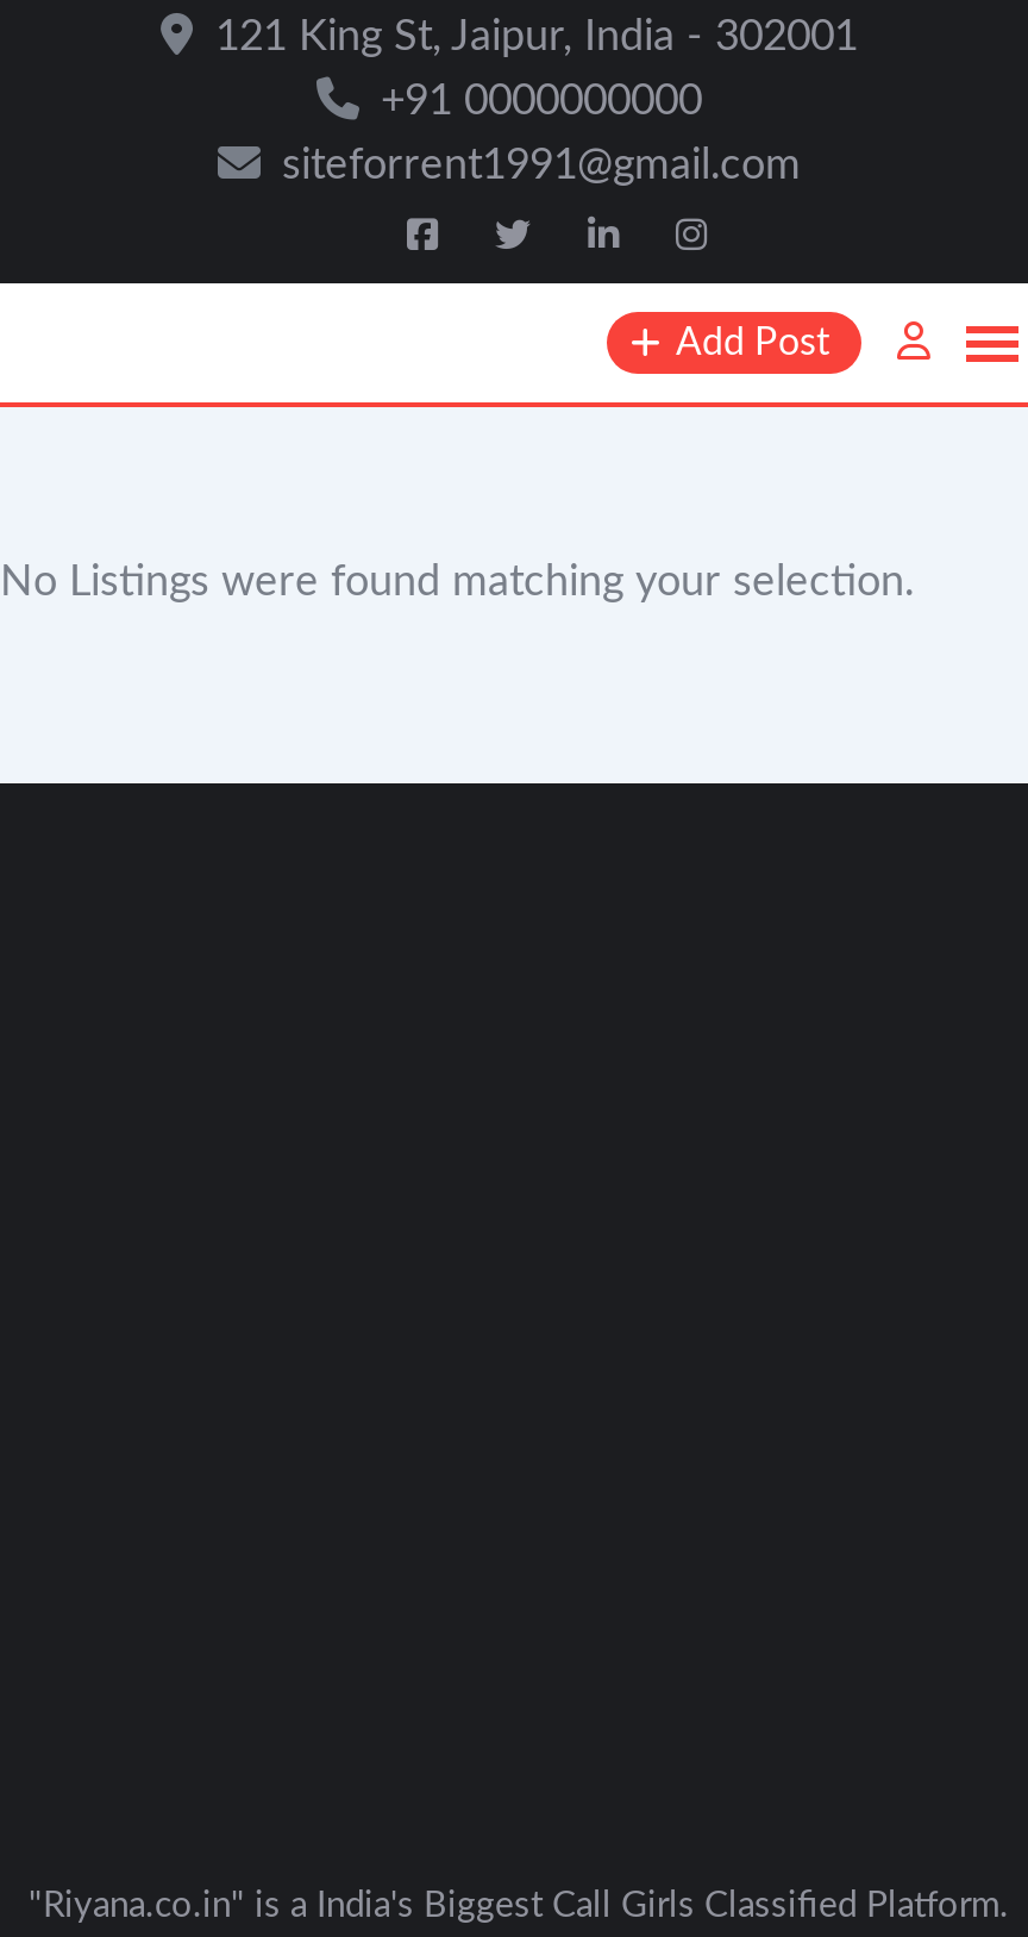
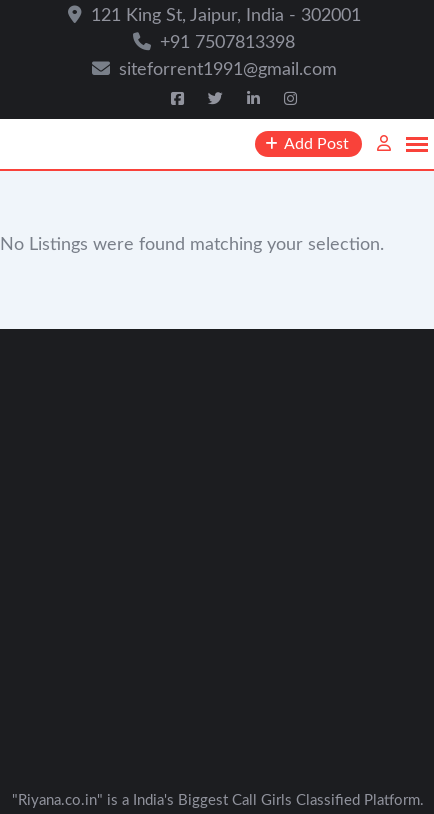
[381,81,702,124] +91 0000000000 -> [160,34,295,52] +91 7507813398

